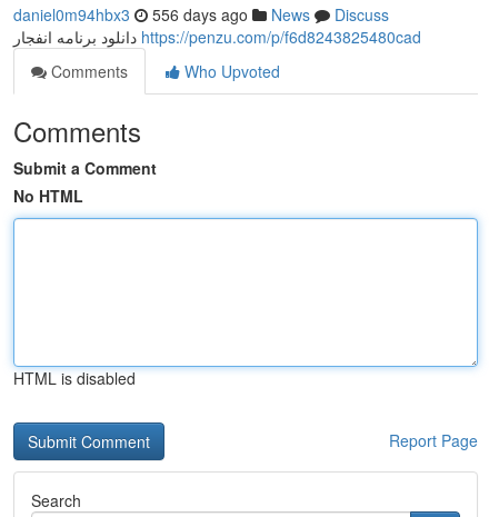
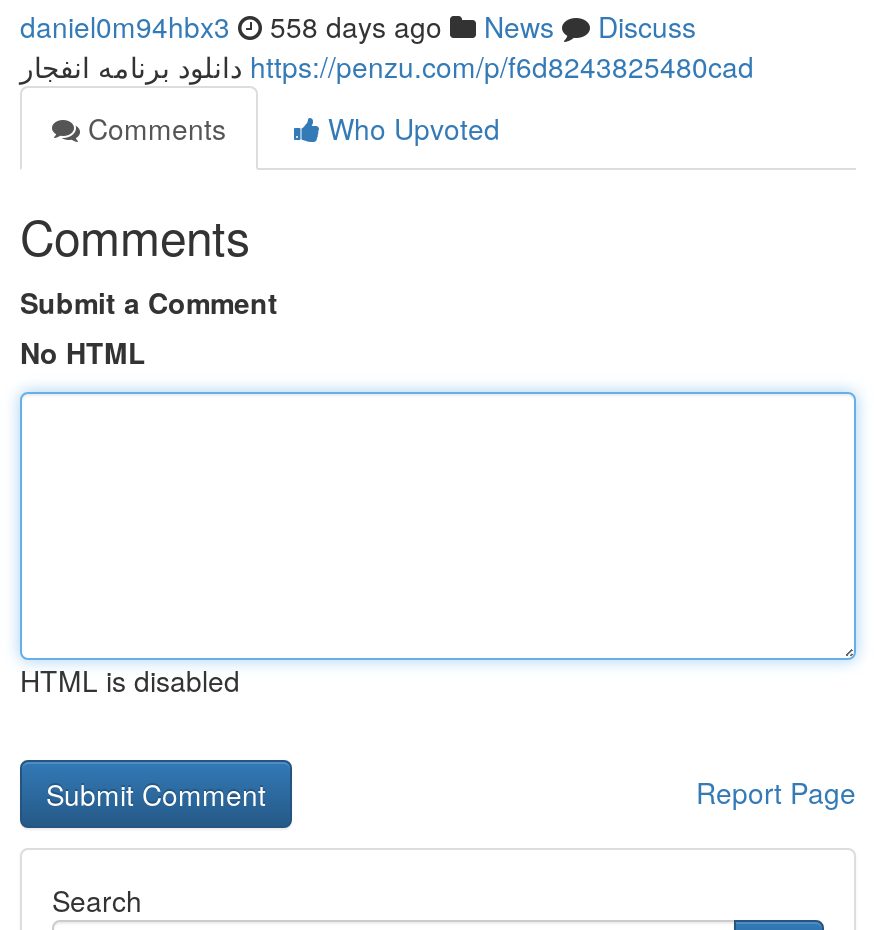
[13,3,389,26] daniel0m94hbx3 556 days ago News Discuss -> [20,6,696,46] daniel0m94hbx3 558 days ago News Discuss

